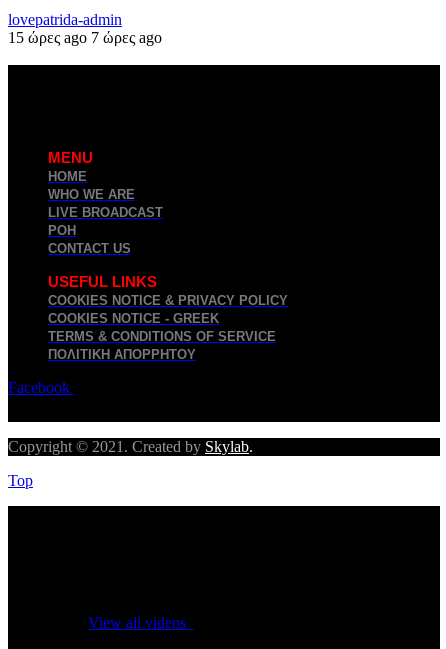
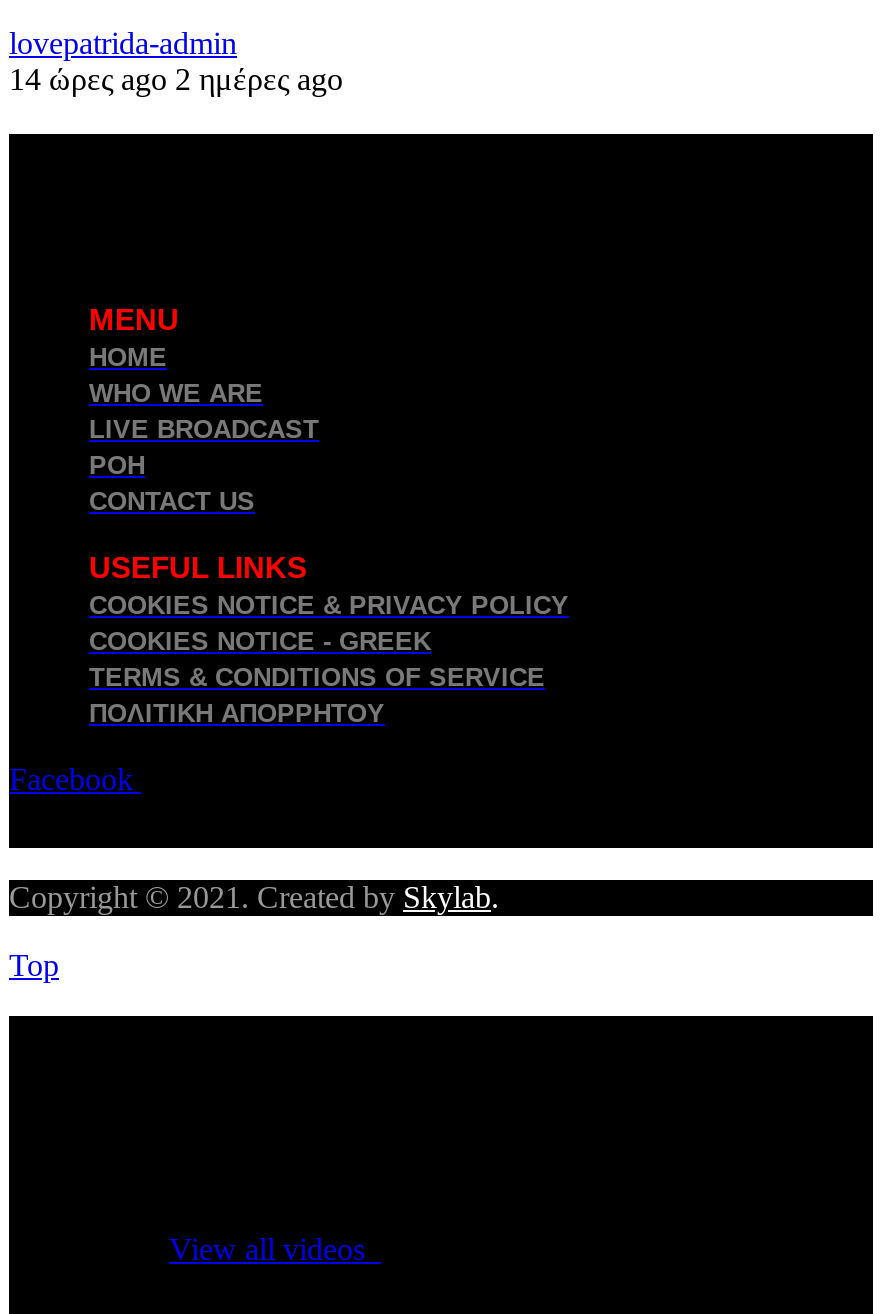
[8,29,162,46] 15 ώρες ago 7 ώρες ago -> [9,62,343,96] 14 ώρες ago 2 ημέρες ago

